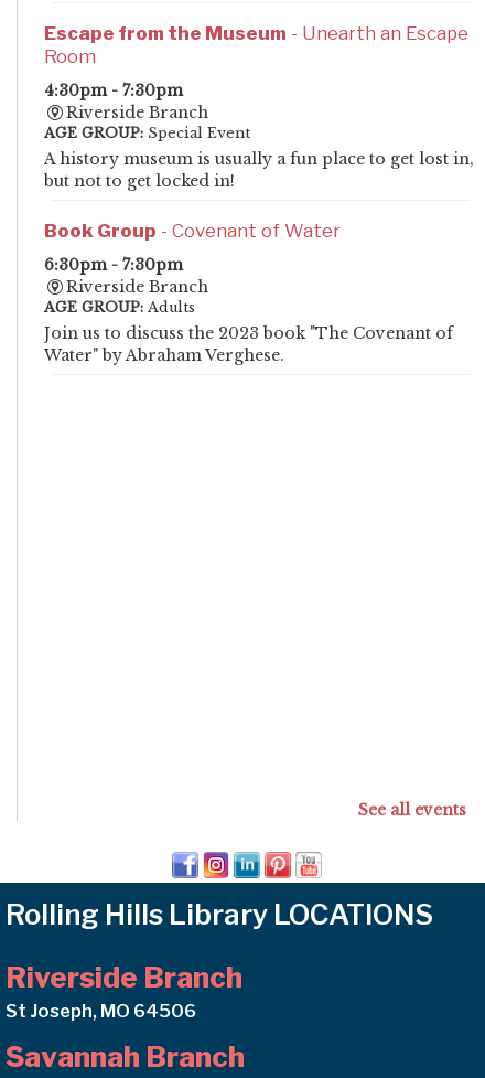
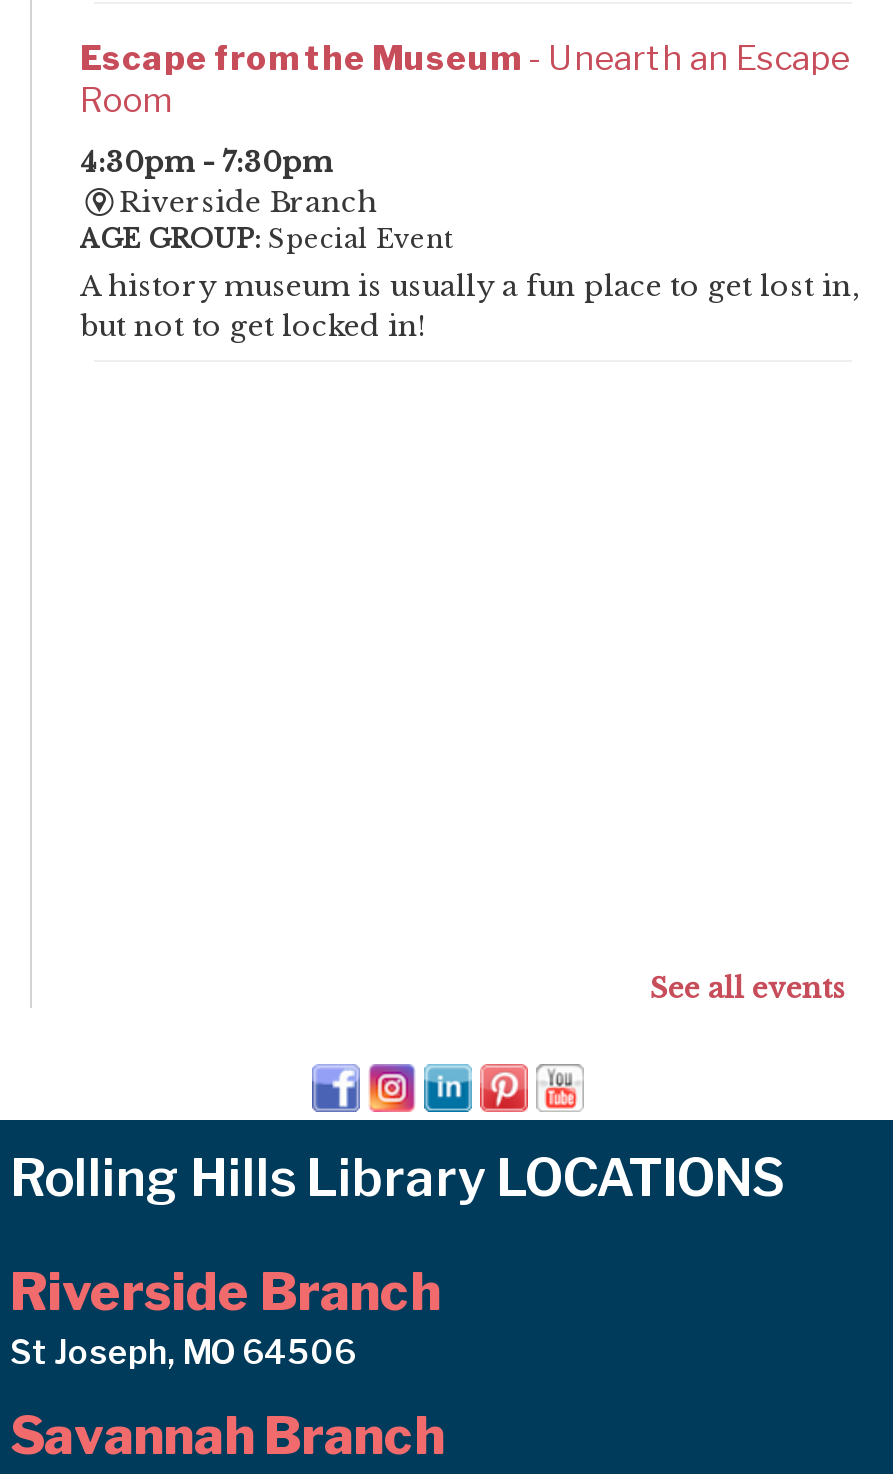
[44,220,453,365] Book Group - Covenant of Water | 6:30pm - 7:30pm | Riverside Branch | AGE GROUP: Adults | Join us to discuss the 2023 book "The Covenant of | Water" by Abraham Verghese. -> none

